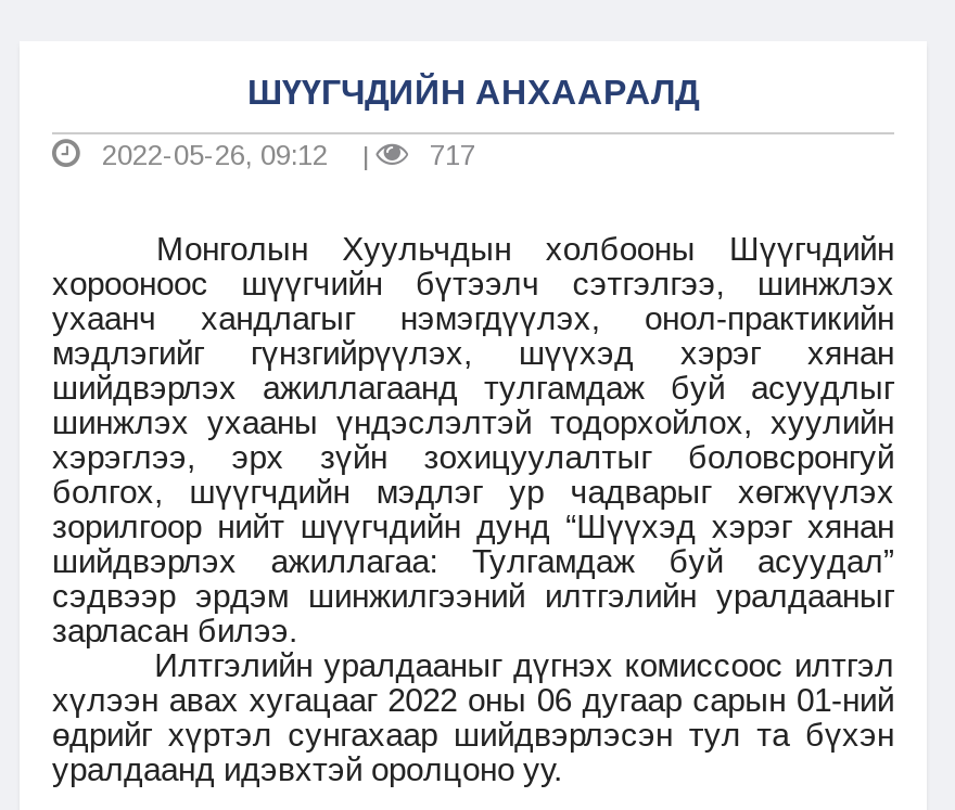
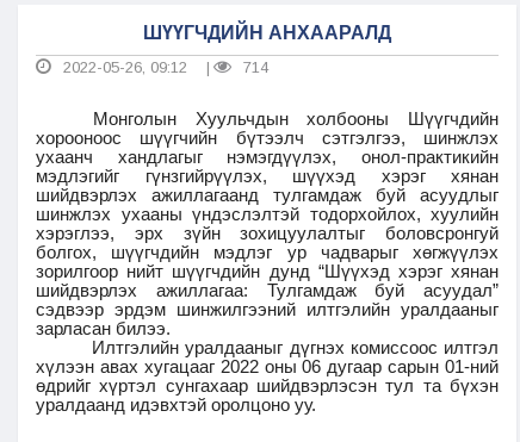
[421,138,475,171] 717 -> [239,58,268,76] 714

